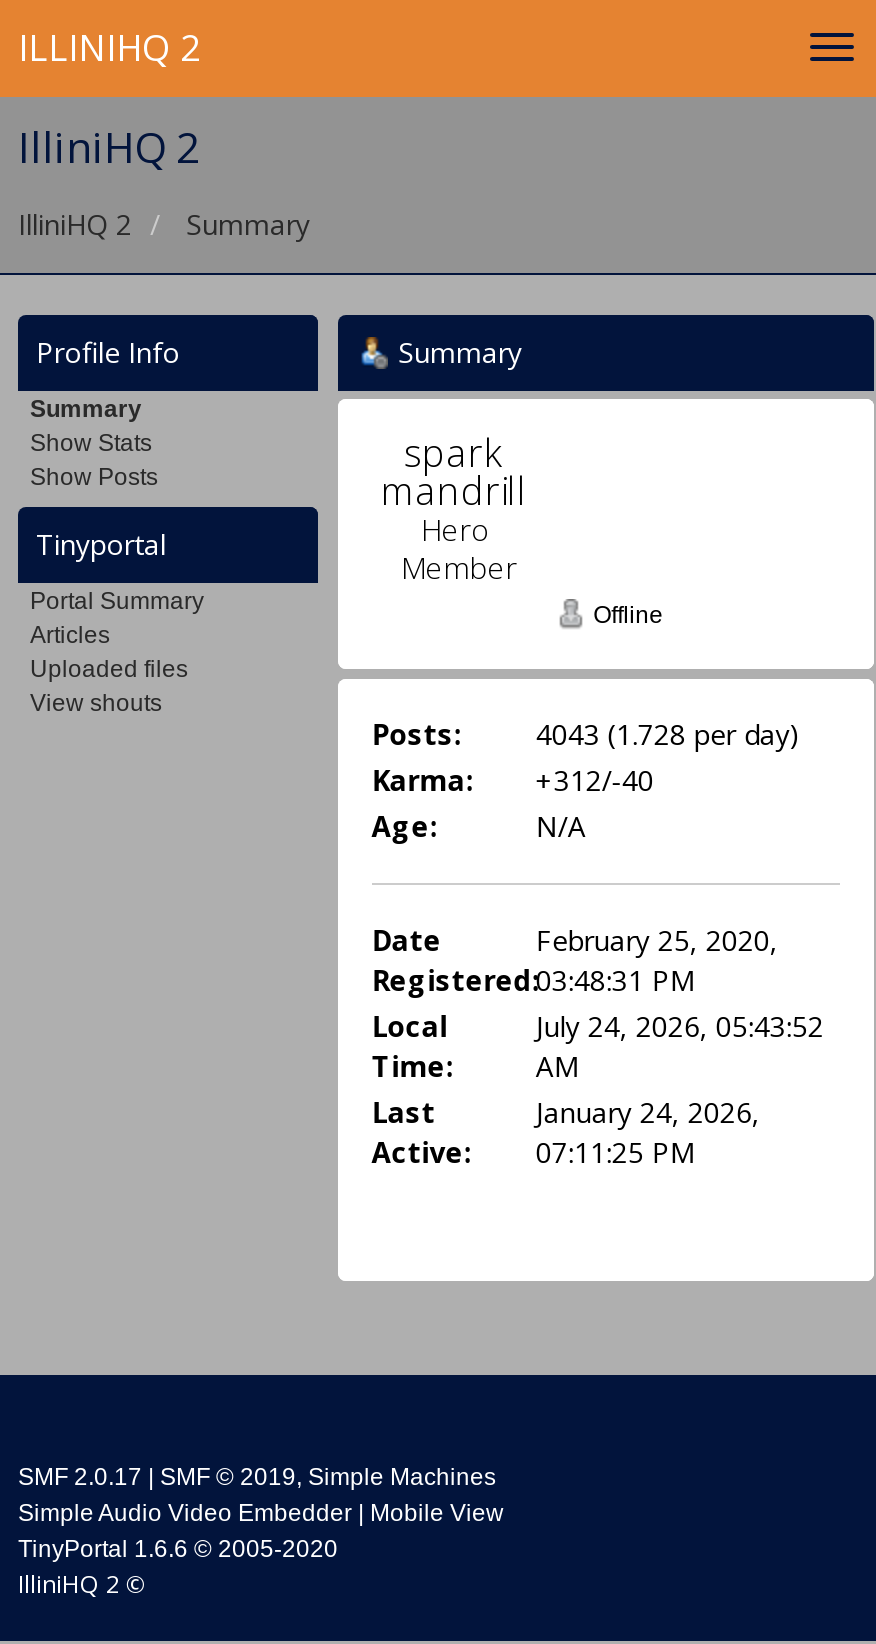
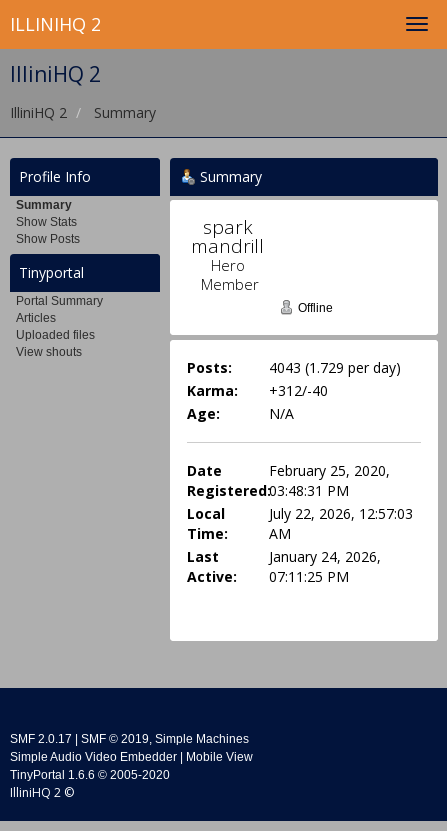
[372,716,800,754] Posts: 4043 (1.728 per day) -> [187,358,401,377] Posts: 4043 (1.729 per day)
[536,1008,824,1046] July 24, 2026, 05:43:52 -> [269,504,413,523] July 22, 2026, 12:57:03

